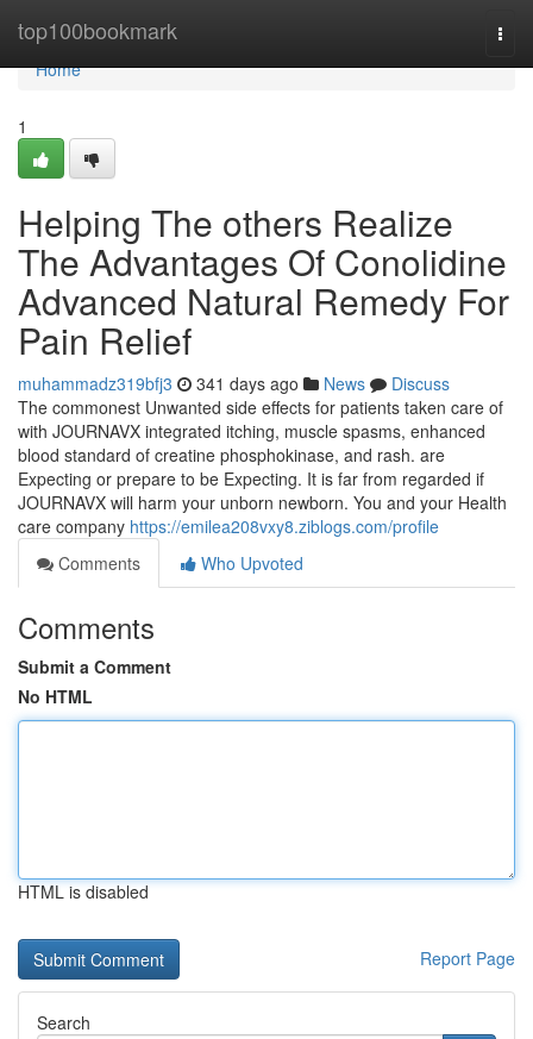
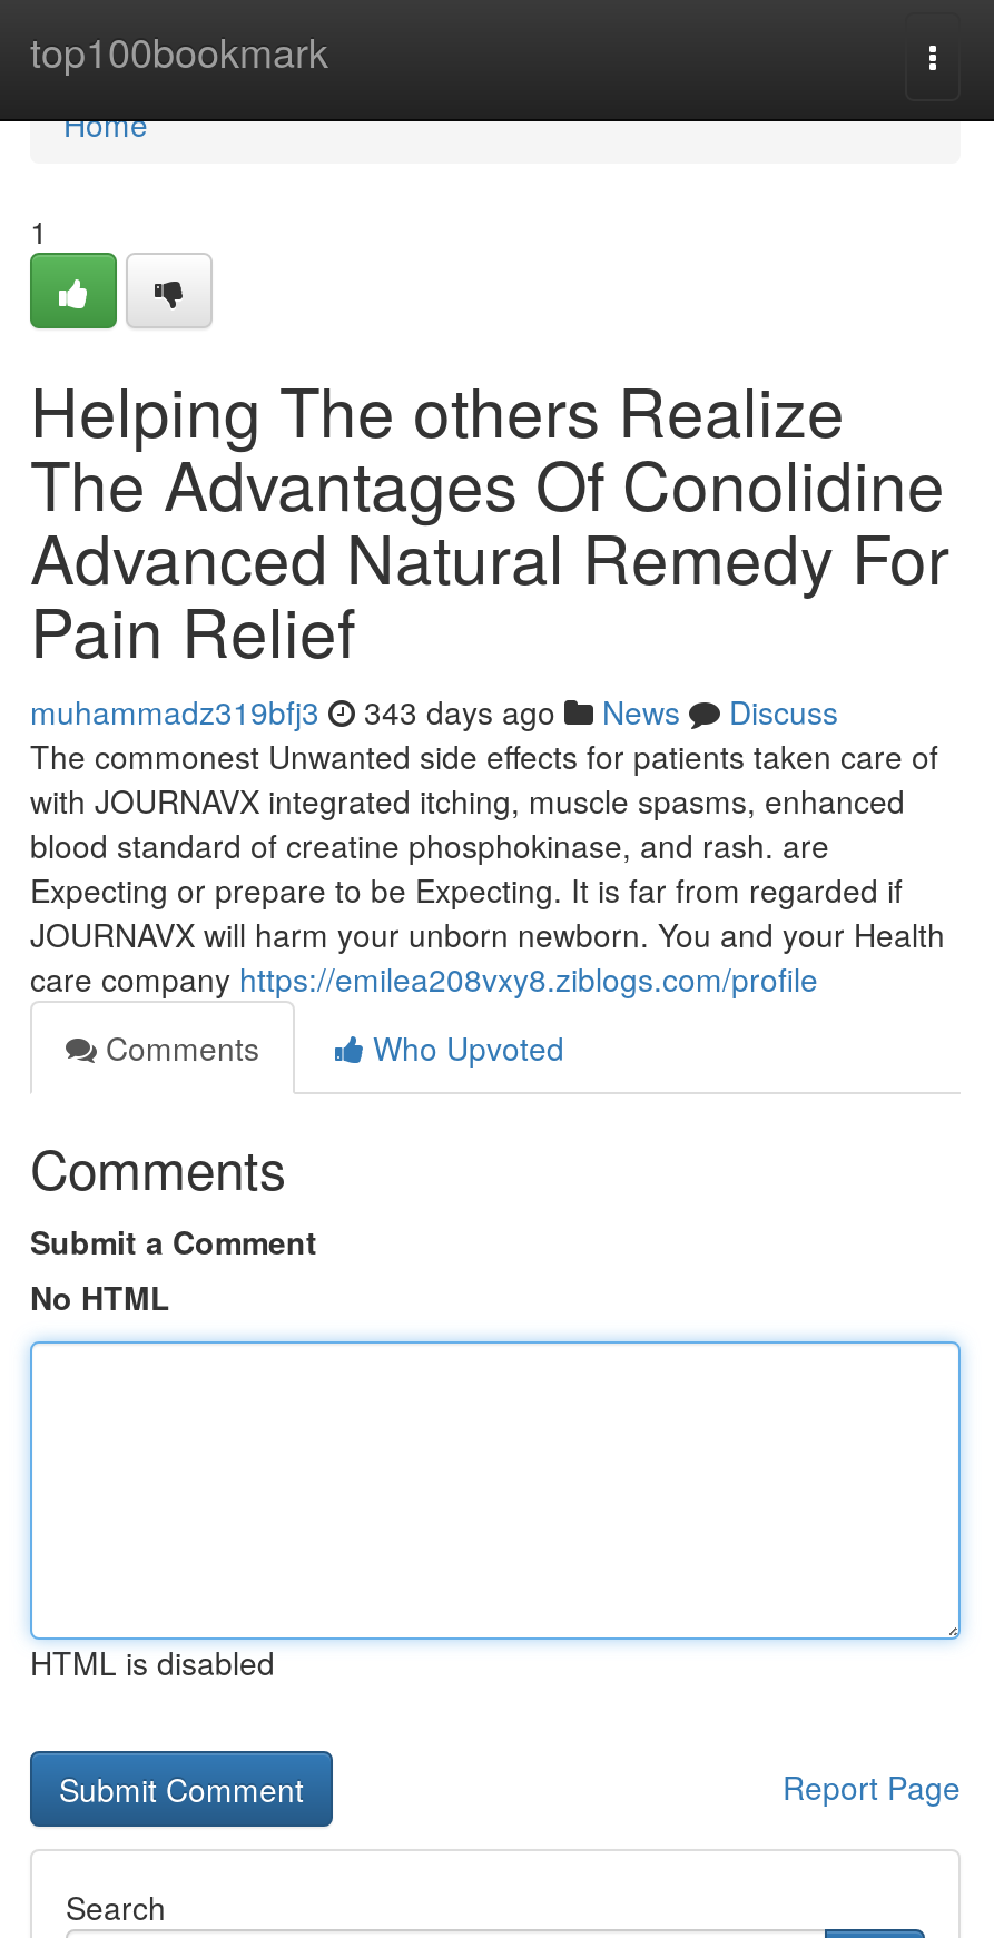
[18,371,450,395] muhammadz319bfj3 341 days ago News Discuss -> [30,689,838,734] muhammadz319bfj3 343 days ago News Discuss

